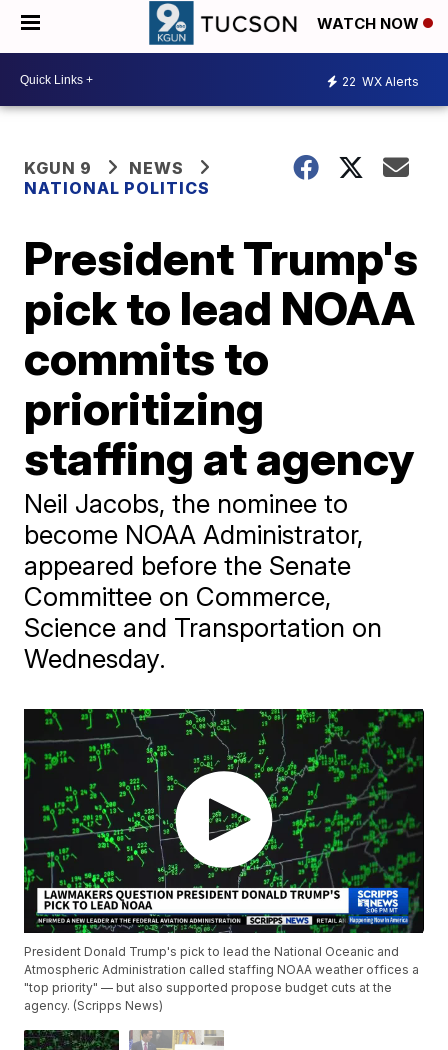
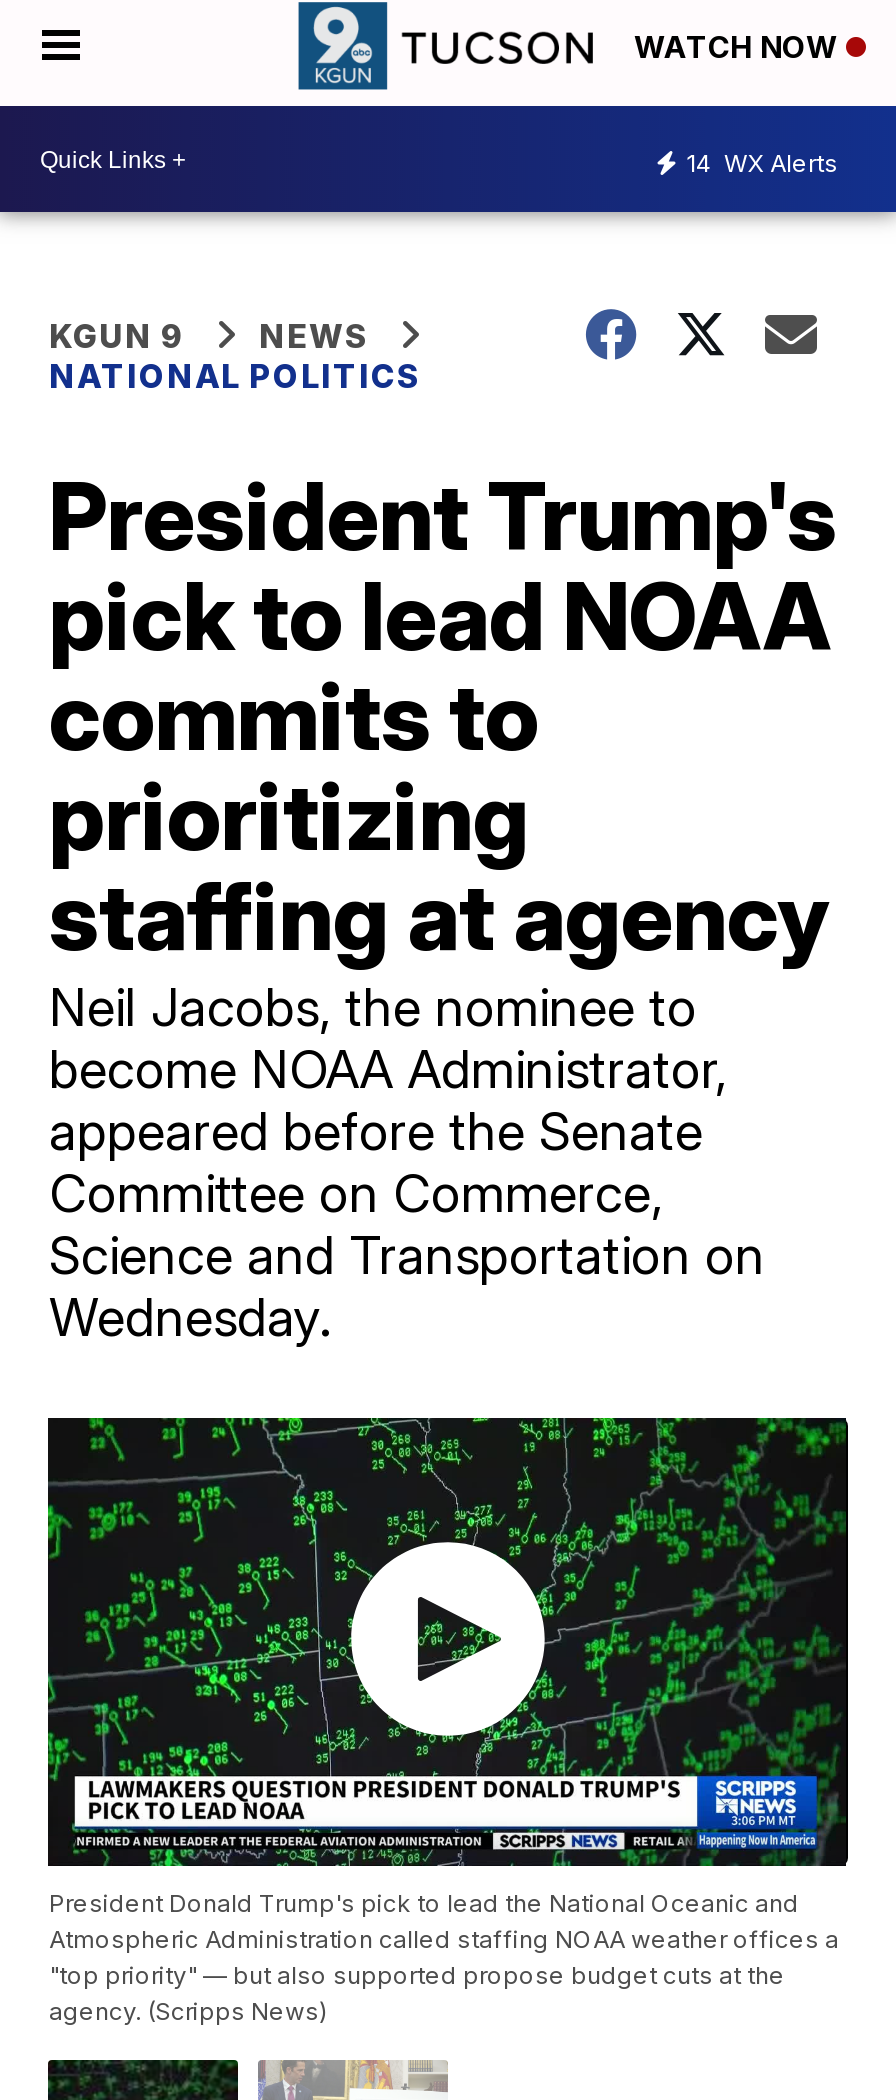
[342,73,419,88] 22 WX Alerts -> [686,147,838,177] 14 WX Alerts

